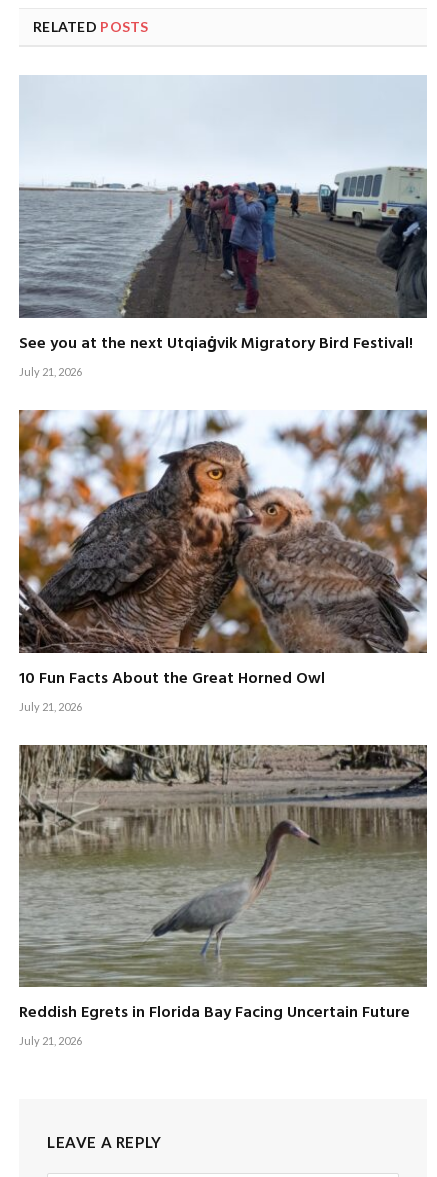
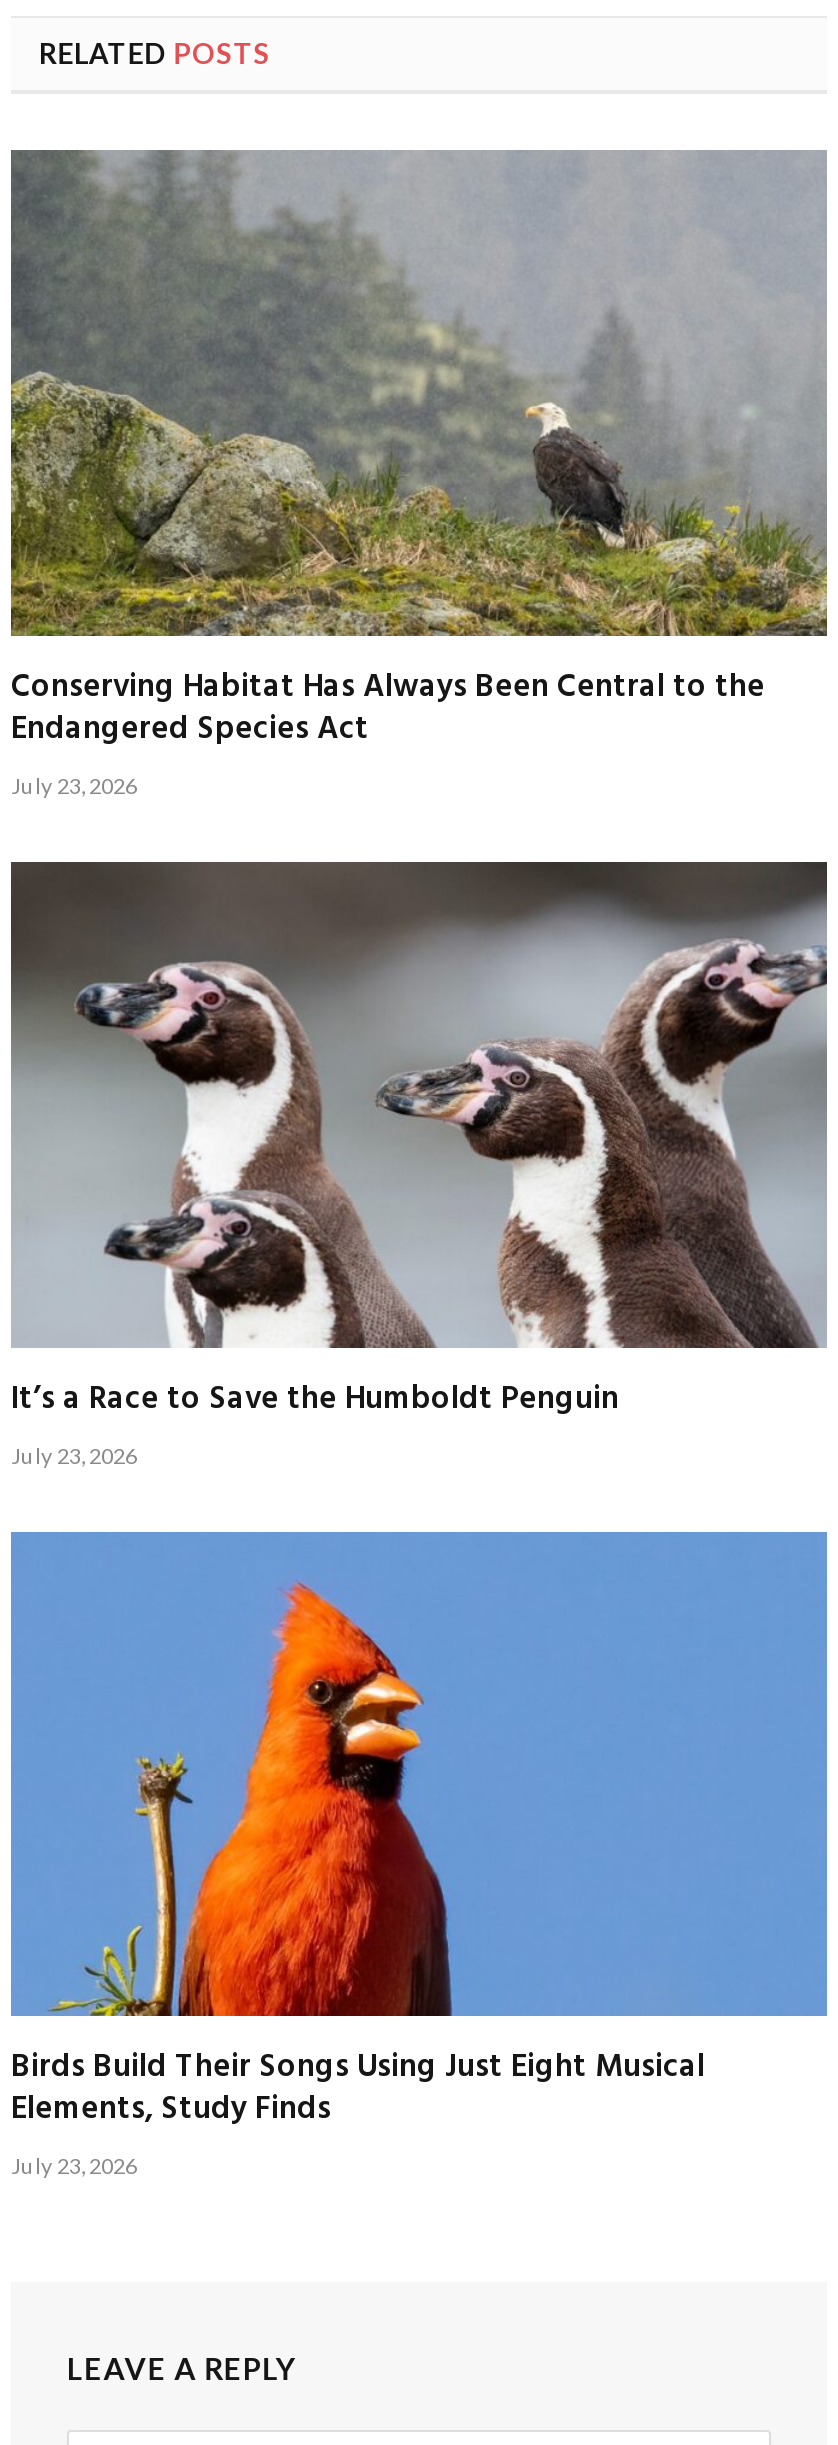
[19,75,428,378] [image] | See you at the next Utqiaġvik Migratory Bird Festival! | July 21, 2026 -> [9,148,829,797] [image] | Conserving Habitat Has Always Been Central to the | Endangered Species Act | July 23, 2026
[18,409,427,712] [image] | 10 Fun Facts About the Great Horned Owl | July 21, 2026 -> [11,860,829,1467] [image] | It’s a Race to Save the Humboldt Penguin | July 23, 2026
[18,744,428,1047] [image] | Reddish Egrets in Florida Bay Facing Uncertain Future | July 21, 2026 -> [9,1530,829,2179] [image] | Birds Build Their Songs Using Just Eight Musical | Elements, Study Finds | July 23, 2026

